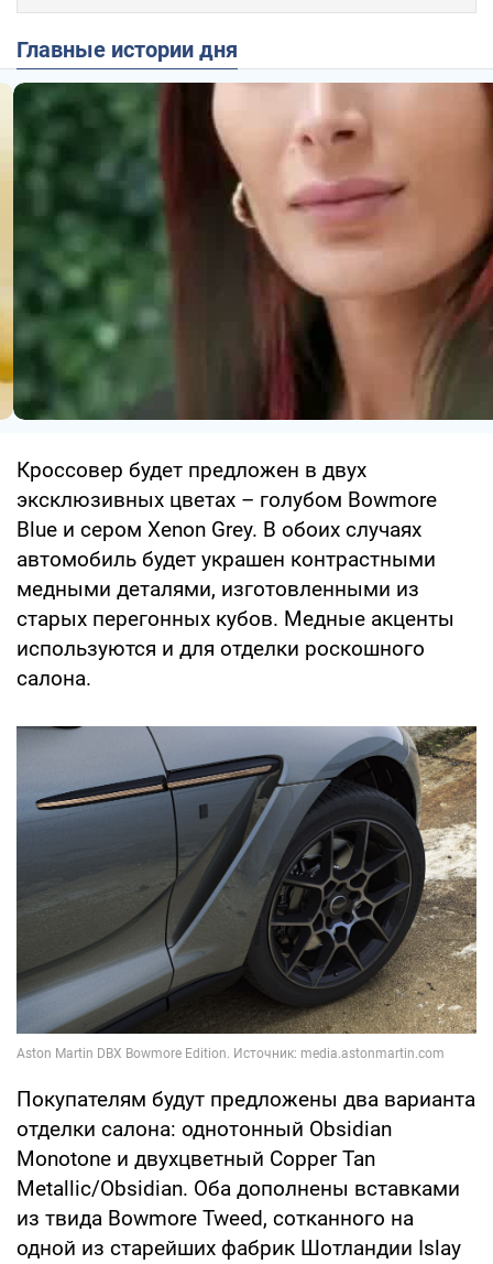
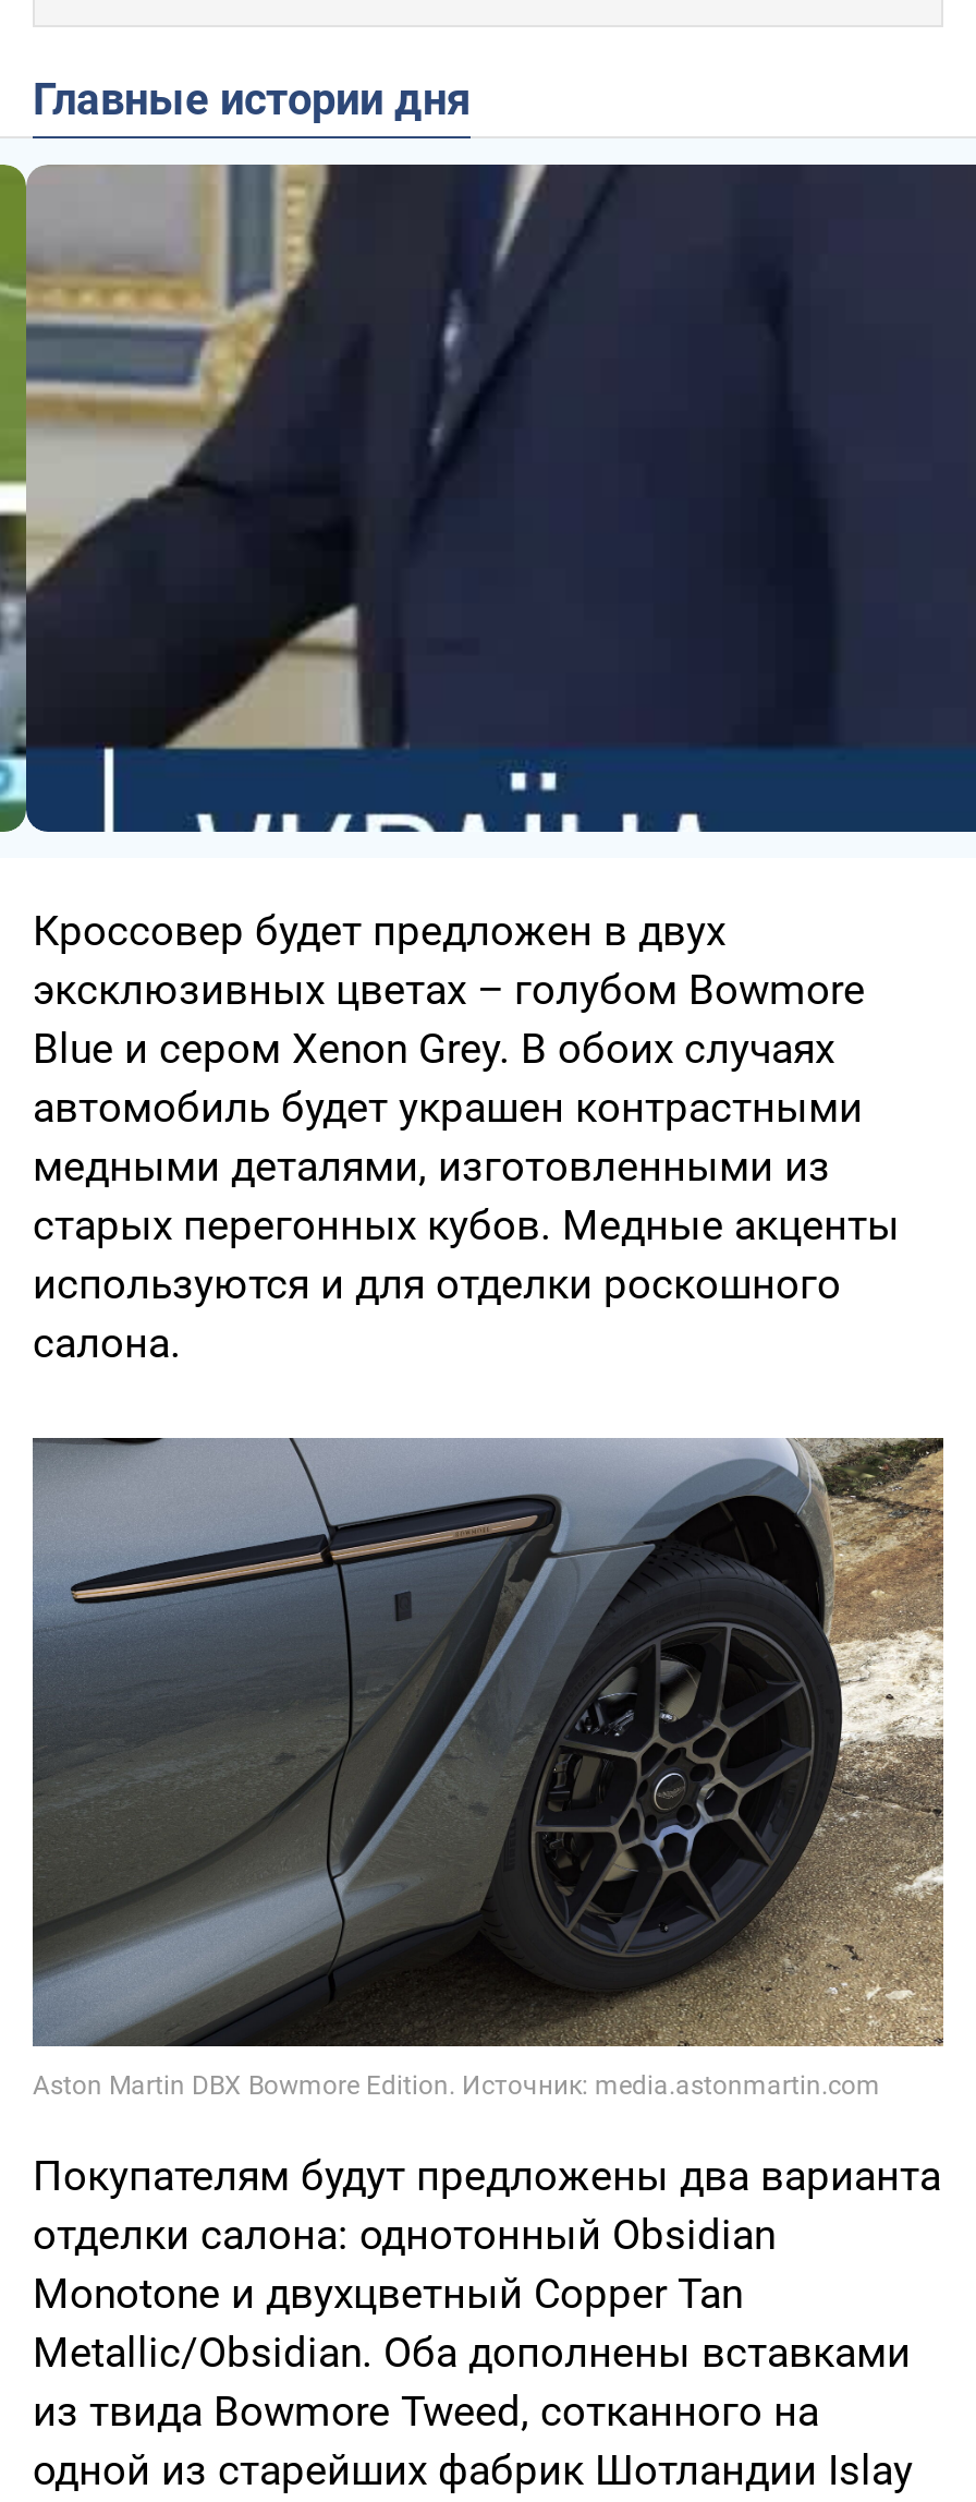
[3,82,490,421] [image] -> [7,162,969,834] [image]

